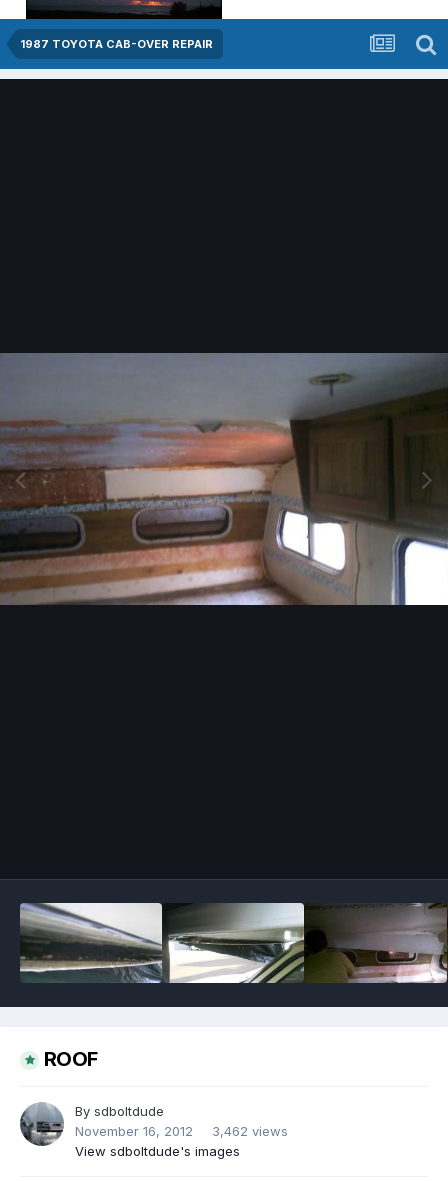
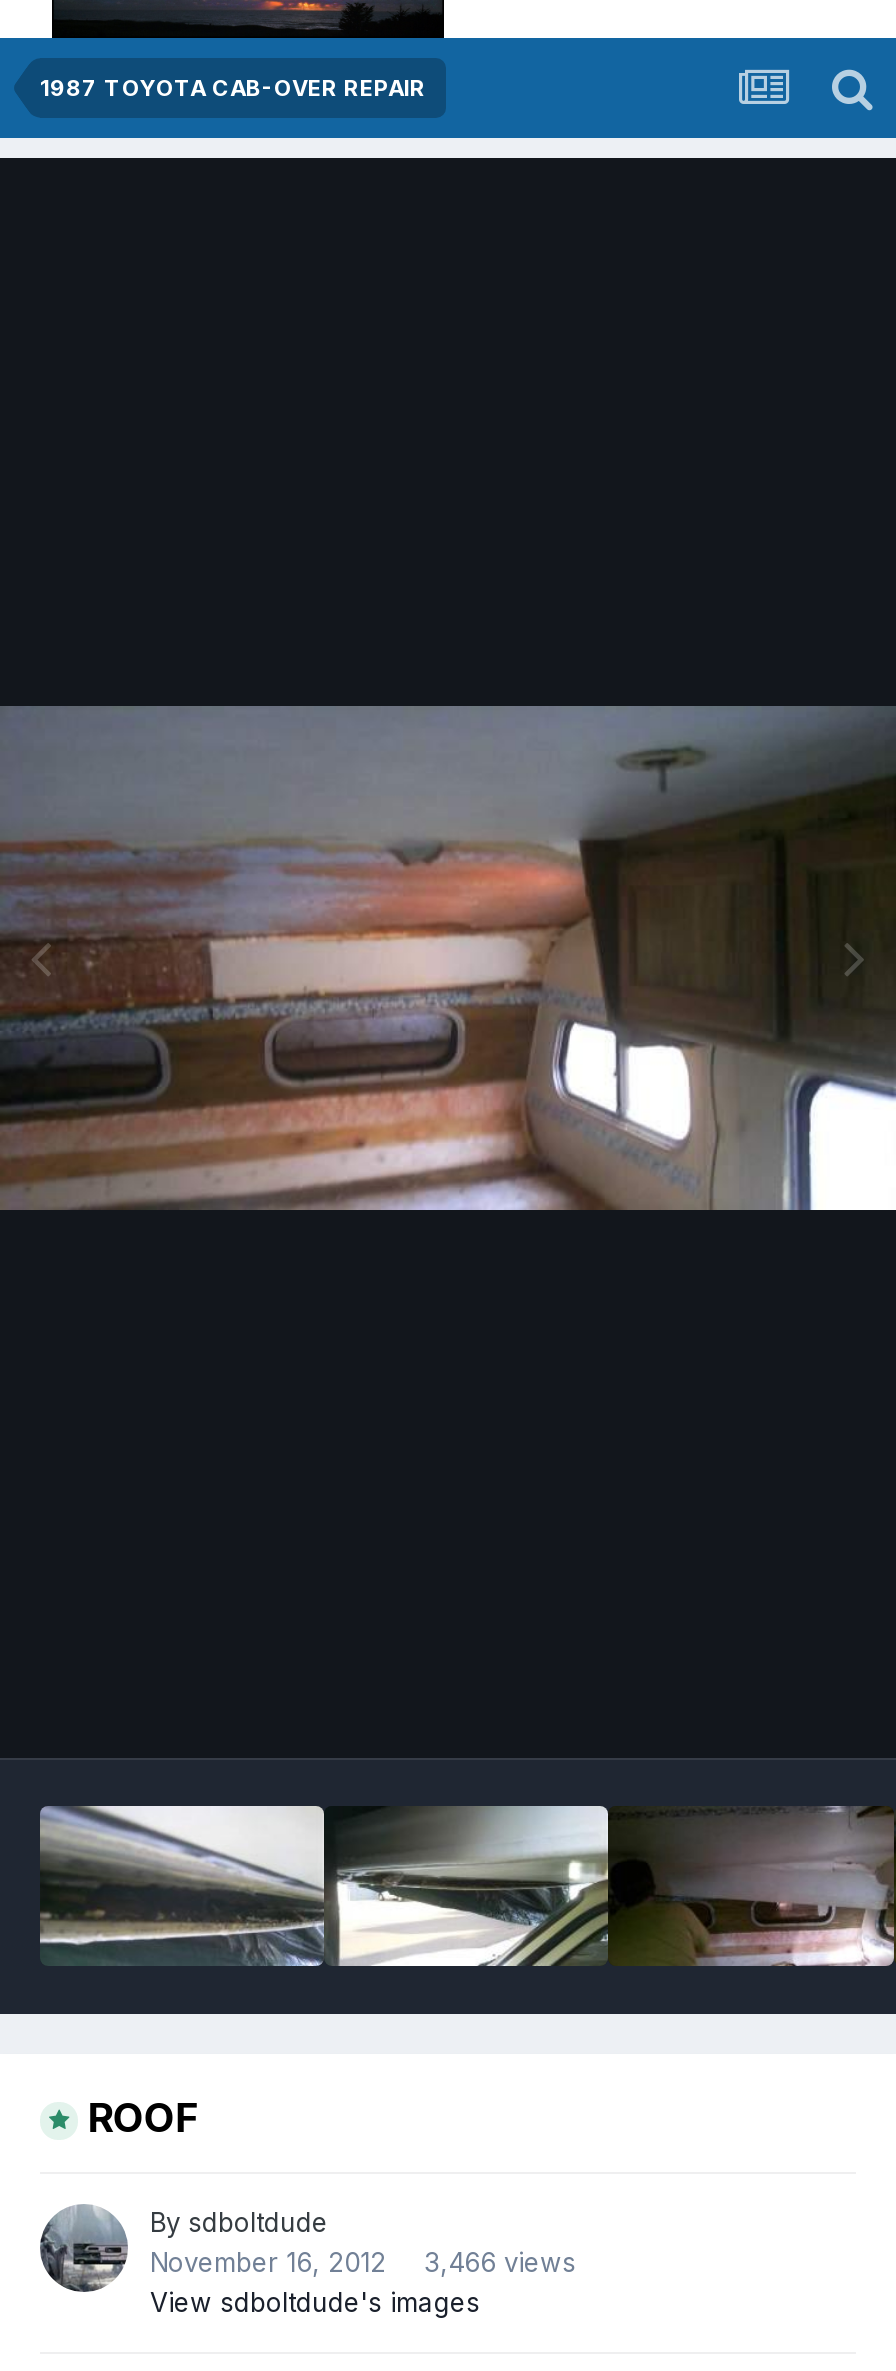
[75,1123,288,1139] November 16, 2012 3,462 views -> [150,2246,576,2278] November 16, 2012 3,466 views

